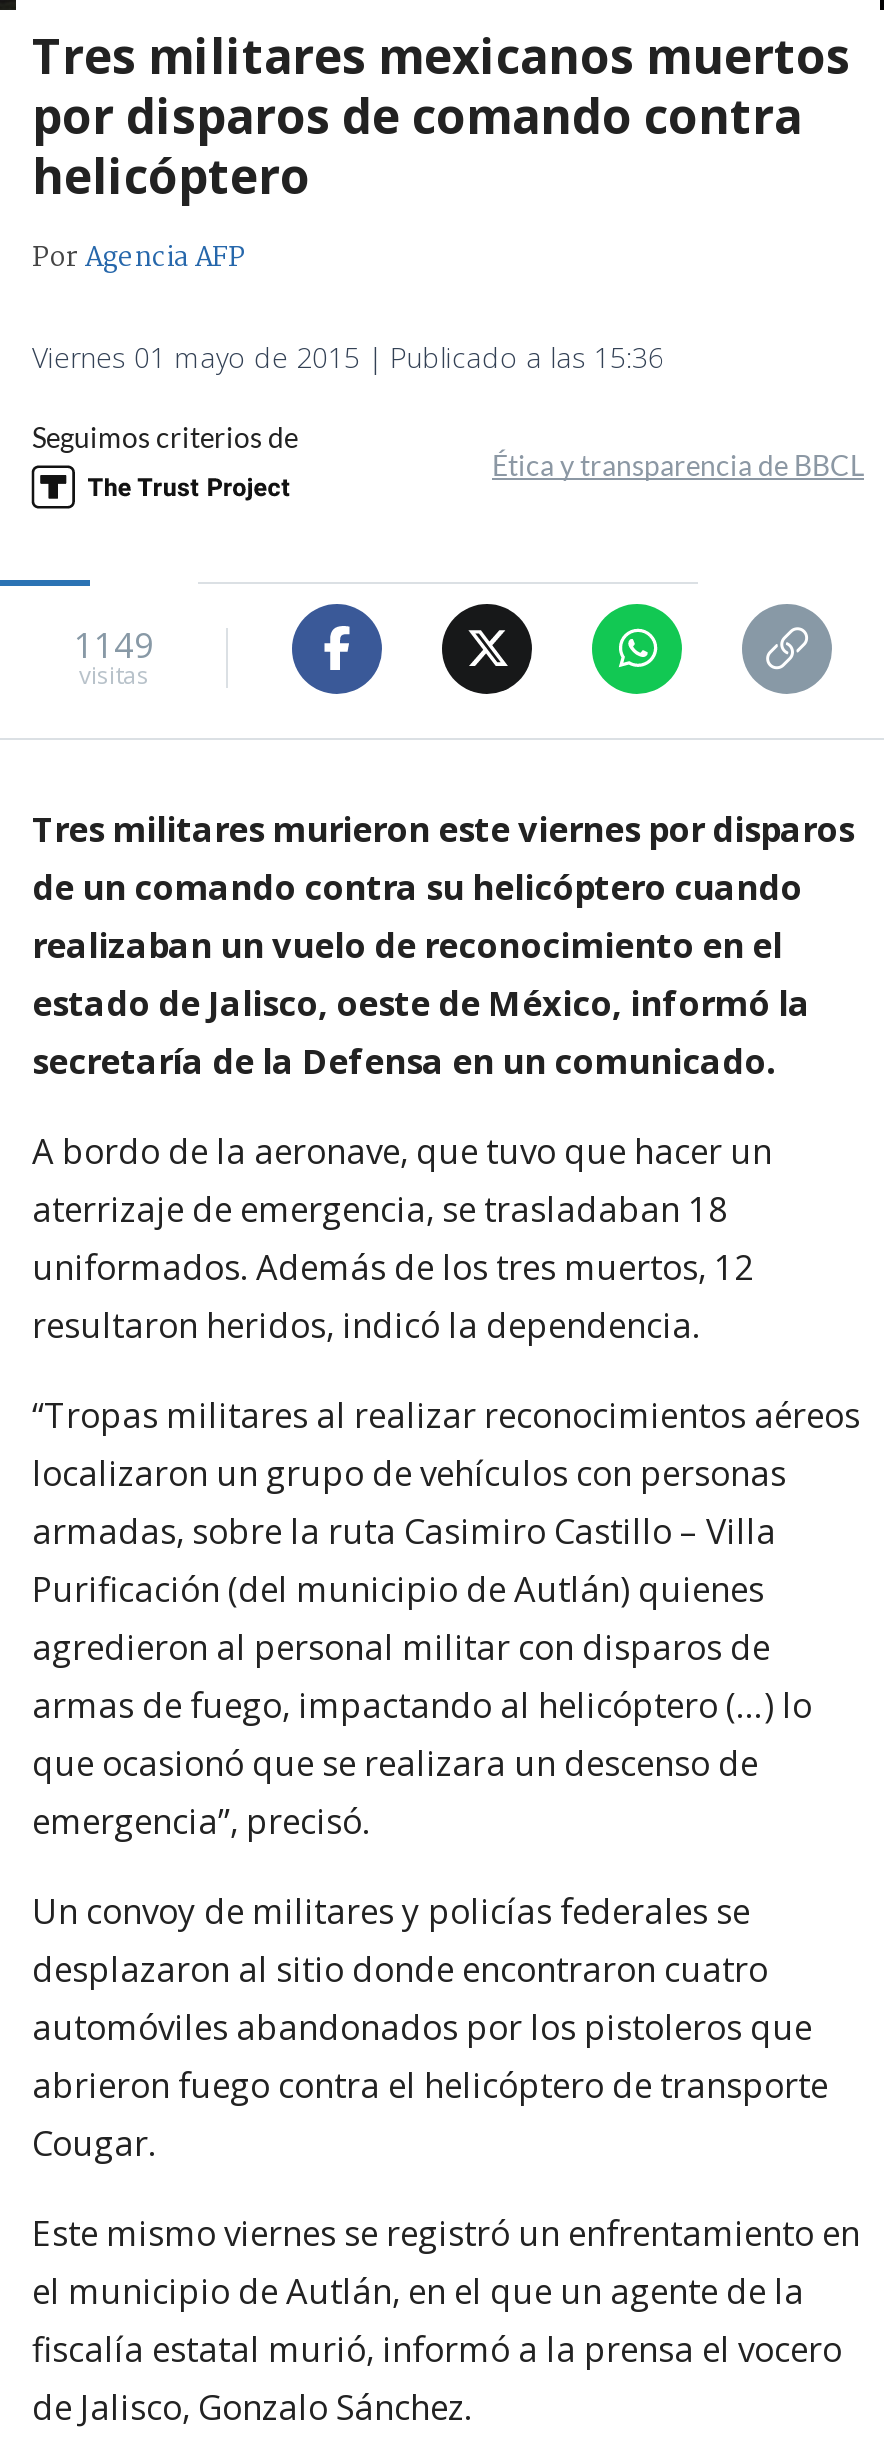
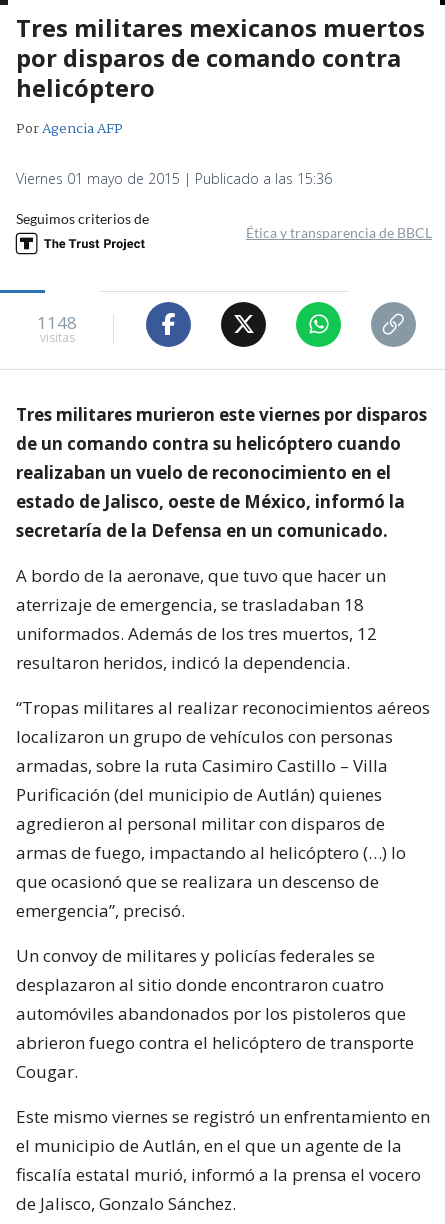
[74,623,154,669] 1149 -> [37,311,77,334] 1148

